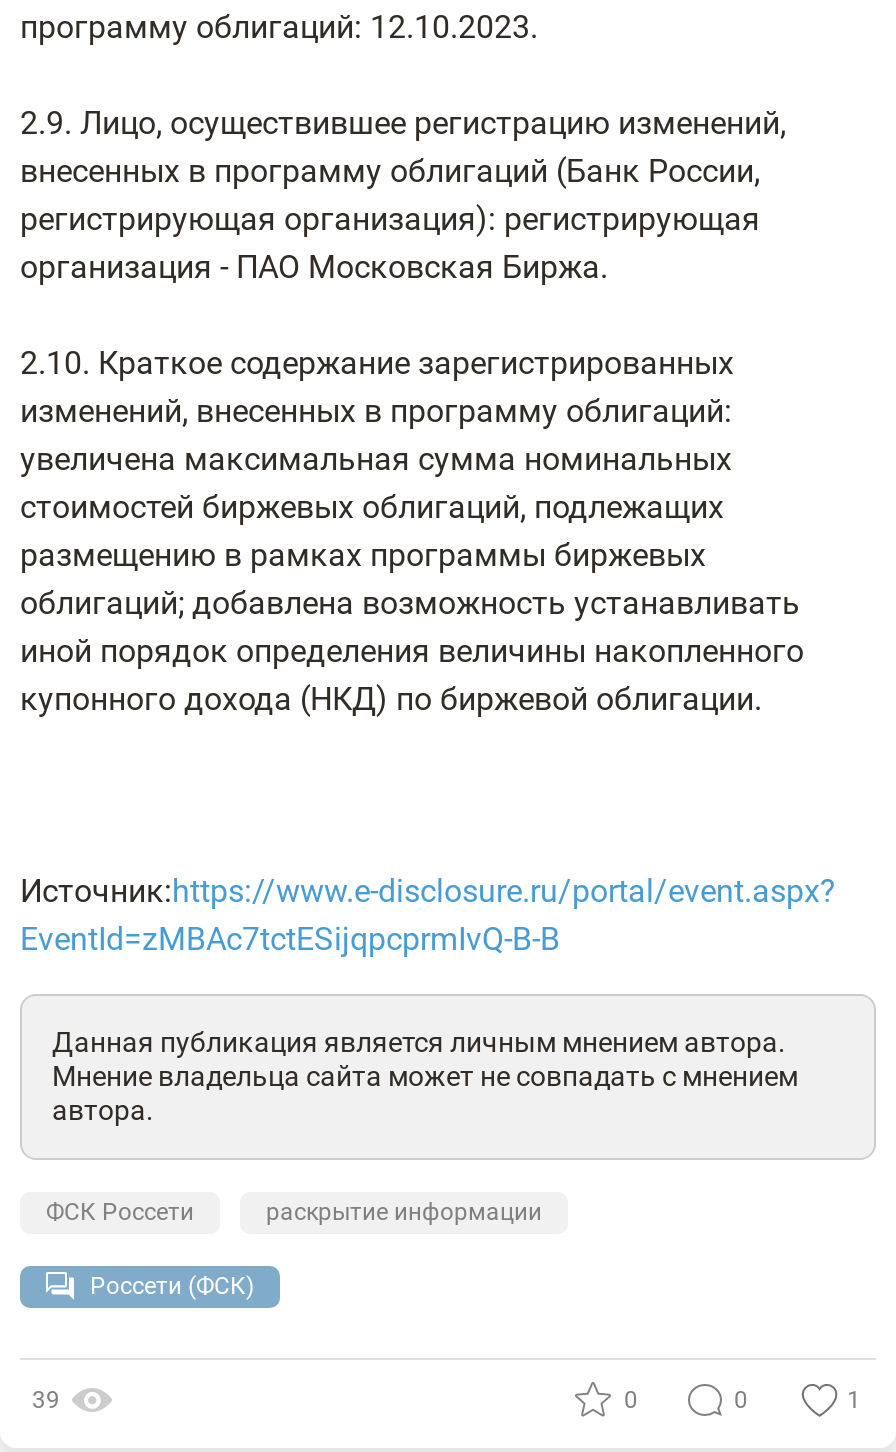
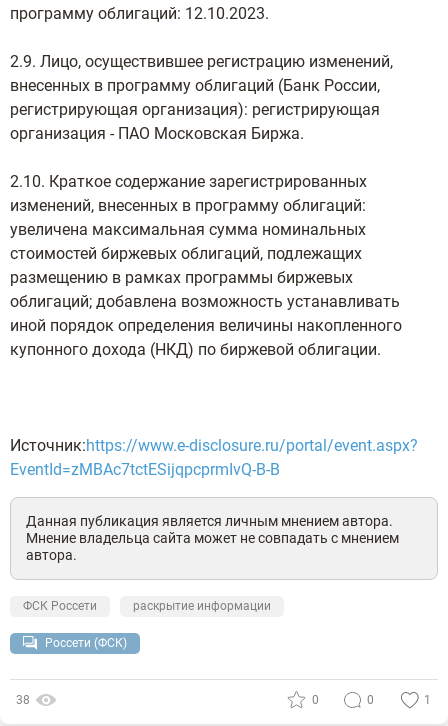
[32,1386,60,1414] 39 -> [16,693,30,707] 38

